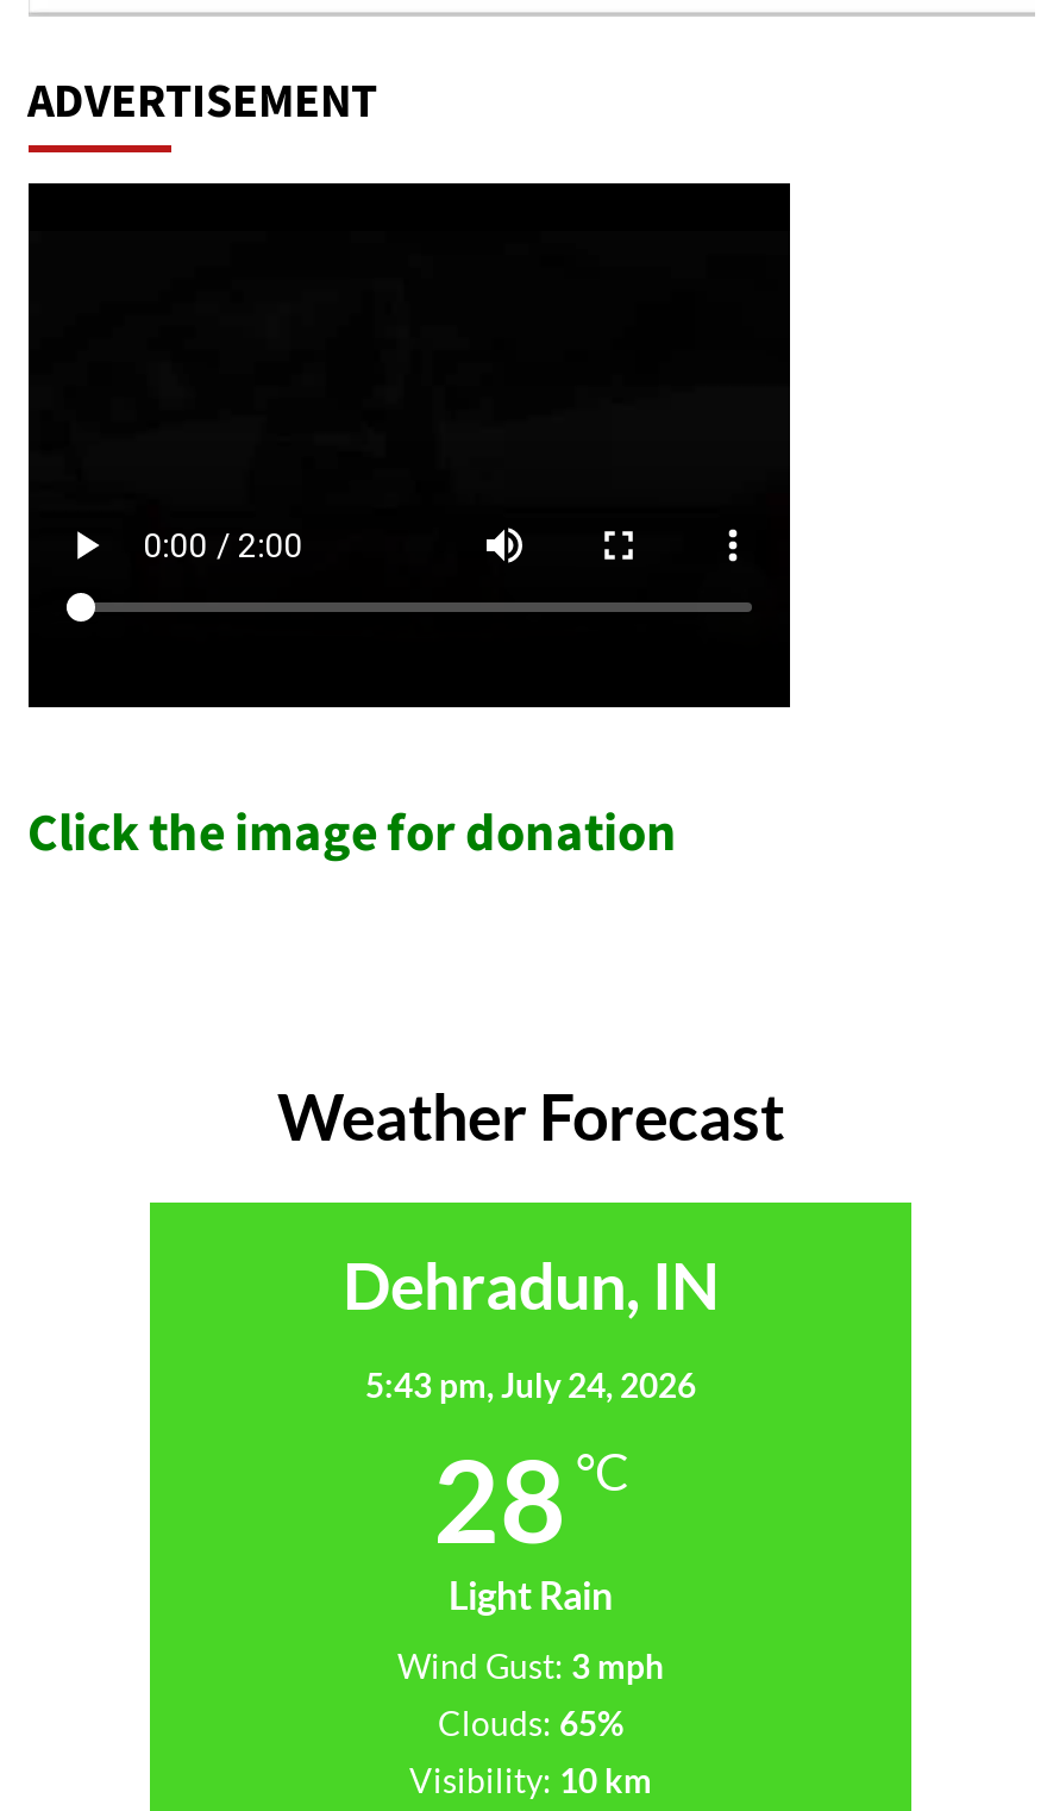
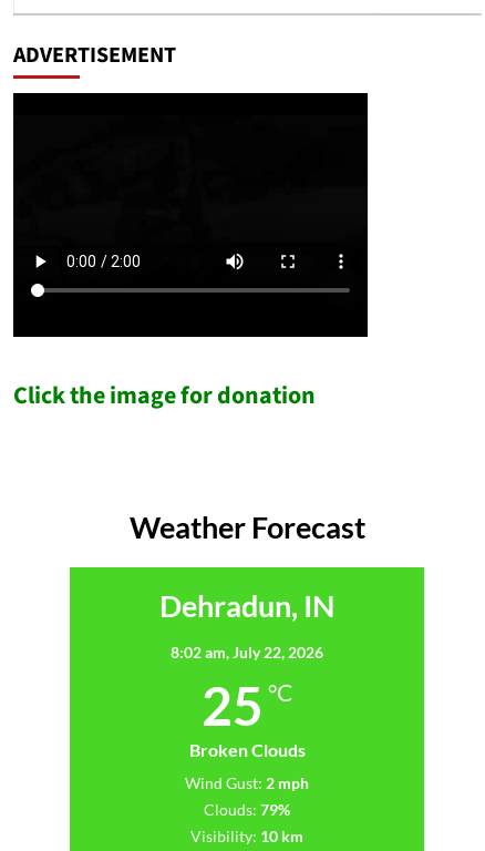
[365,1365,696,1617] 5:43 pm, July 24, 2026 | 28 °C | Light Rain -> [171,642,323,760] 8:02 am, July 22, 2026 | 25 °C | Broken Clouds
[397,1646,664,1686] Wind Gust: 3 mph -> [185,773,309,792] Wind Gust: 2 mph
[438,1703,623,1743] Clouds: 65% -> [204,800,290,818] Clouds: 79%

